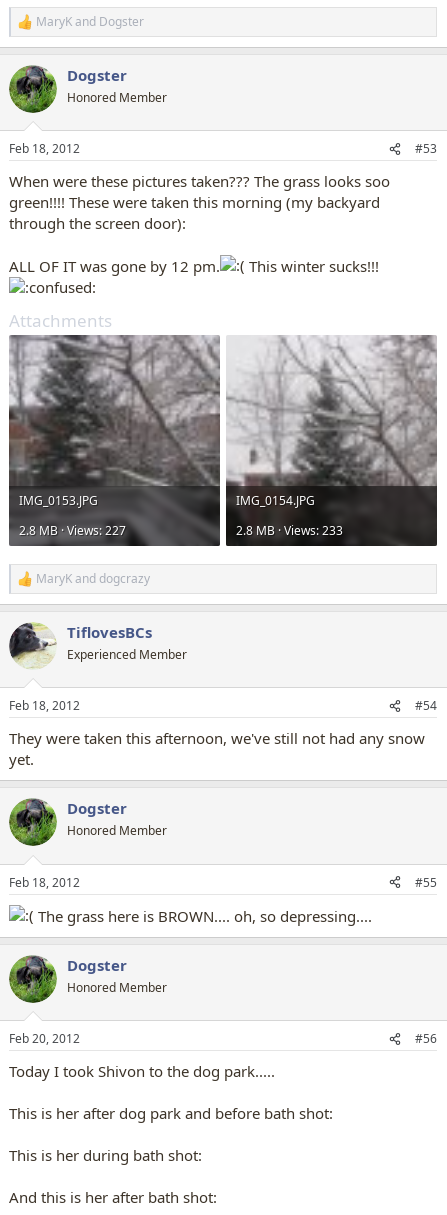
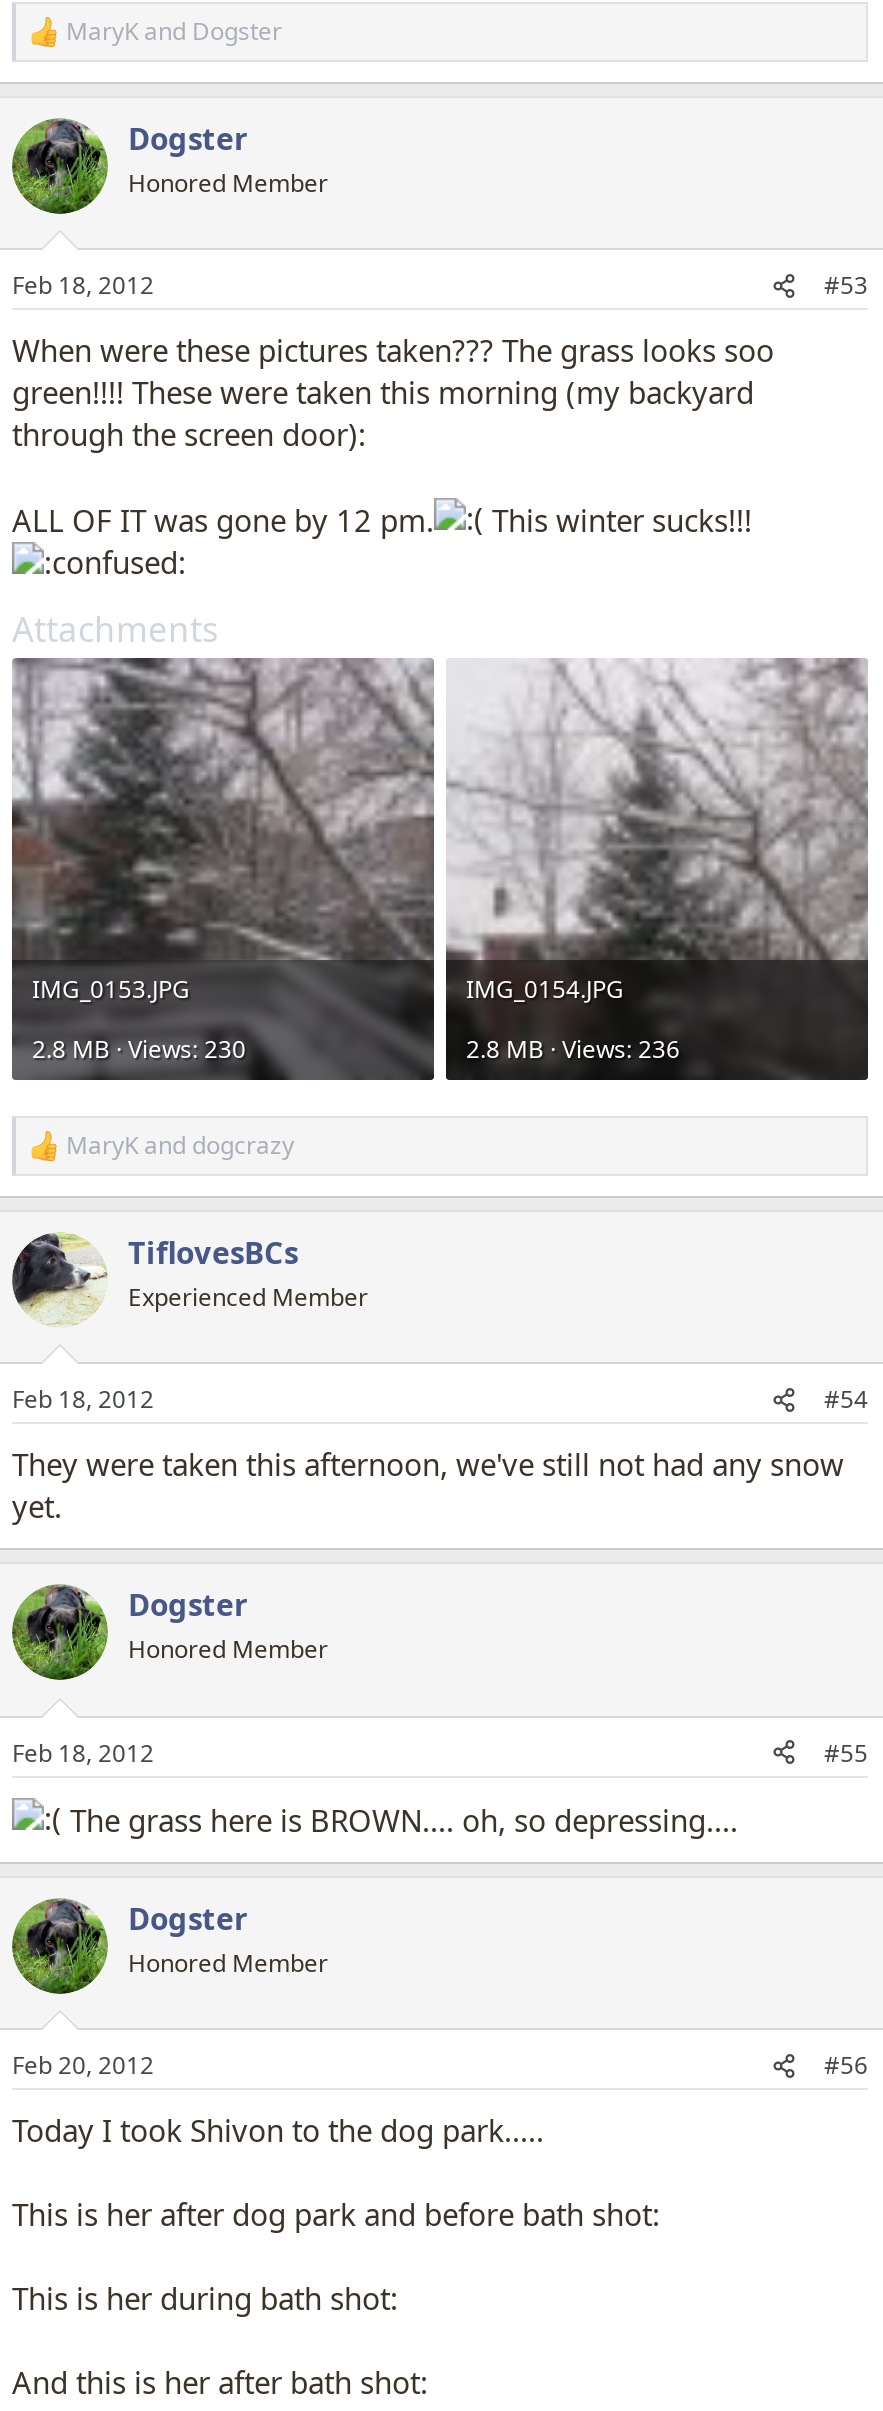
[19,522,126,539] 2.8 MB · Views: 227 -> [32,1032,246,1066] 2.8 MB · Views: 230
[236,522,343,539] 2.8 MB · Views: 233 -> [466,1032,680,1066] 2.8 MB · Views: 236

